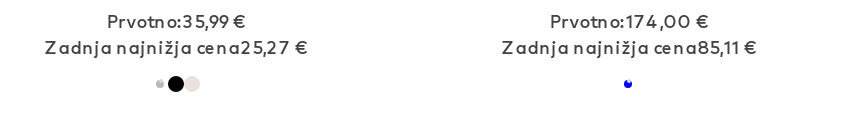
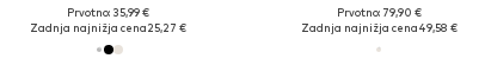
[502,9,756,57] Prvotno: 174,00 € | Zadnja najnižja cena85,11 € -> [301,6,457,34] Prvotno: 79,90 € | Zadnja najnižja cena49,58 €

